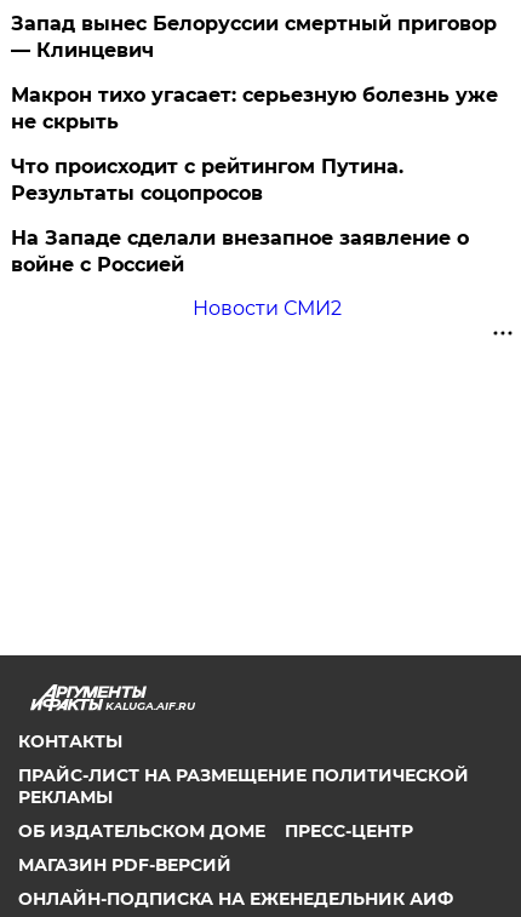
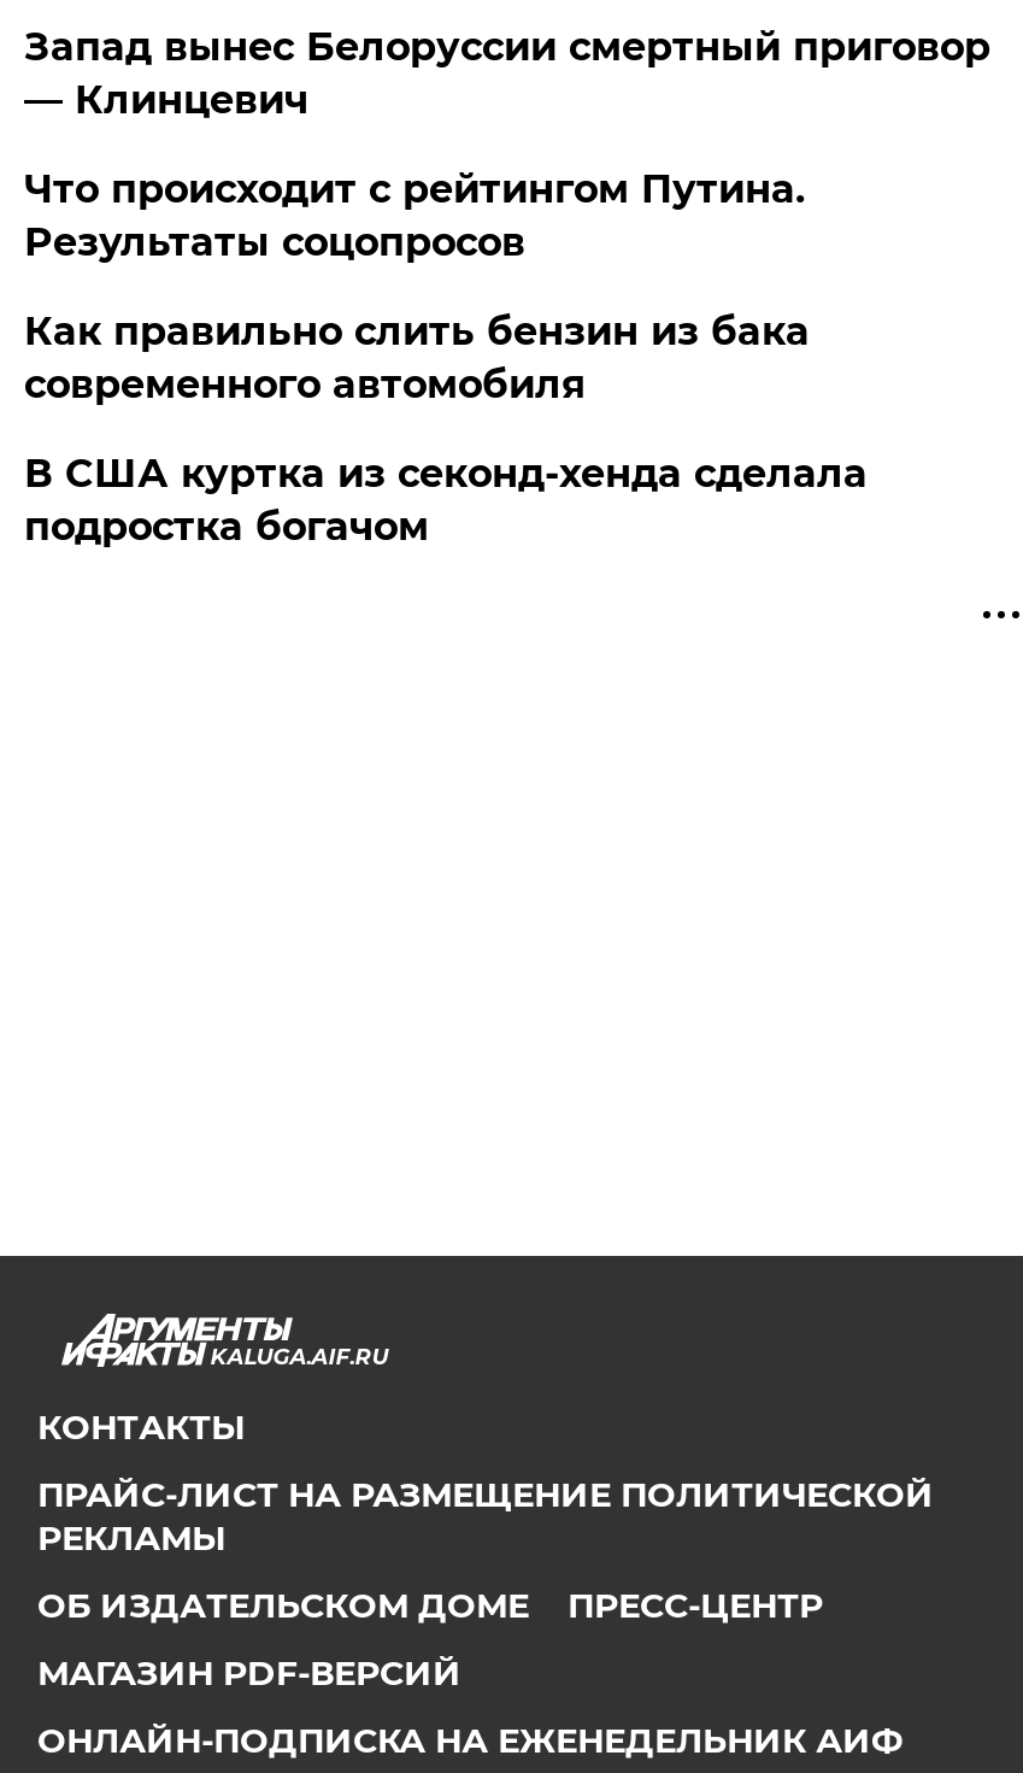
[11,84,498,133] Макрон тихо угасает: серьезную болезнь уже | не скрыть -> none
moved [11,155,404,205] -> [24,166,805,265]: Что происходит с рейтингом Путина. | Результаты соцопросов
[11,227,469,276] На Западе сделали внезапное заявление о | войне с Россией -> [24,309,809,407] Как правильно слить бензин из бака | современного автомобиля
[192,297,341,320] Новости СМИ2 -> [24,451,867,550] В США куртка из секонд-хенда сделала | подростка богачом

